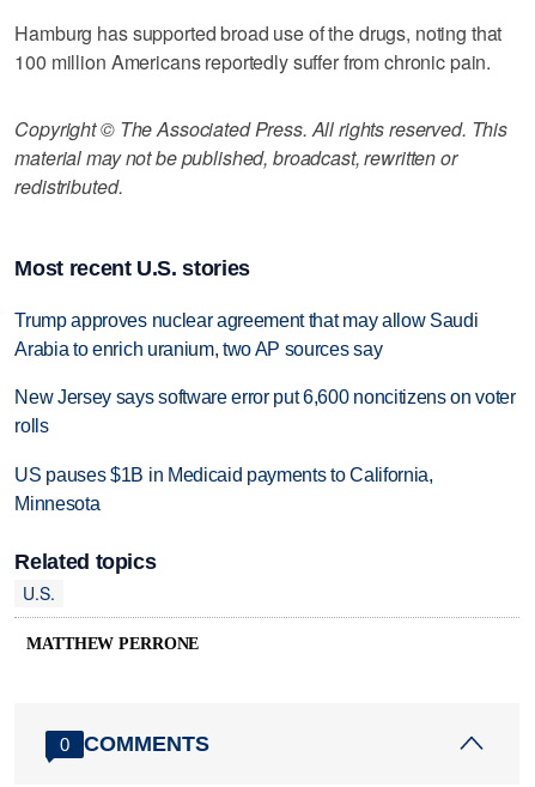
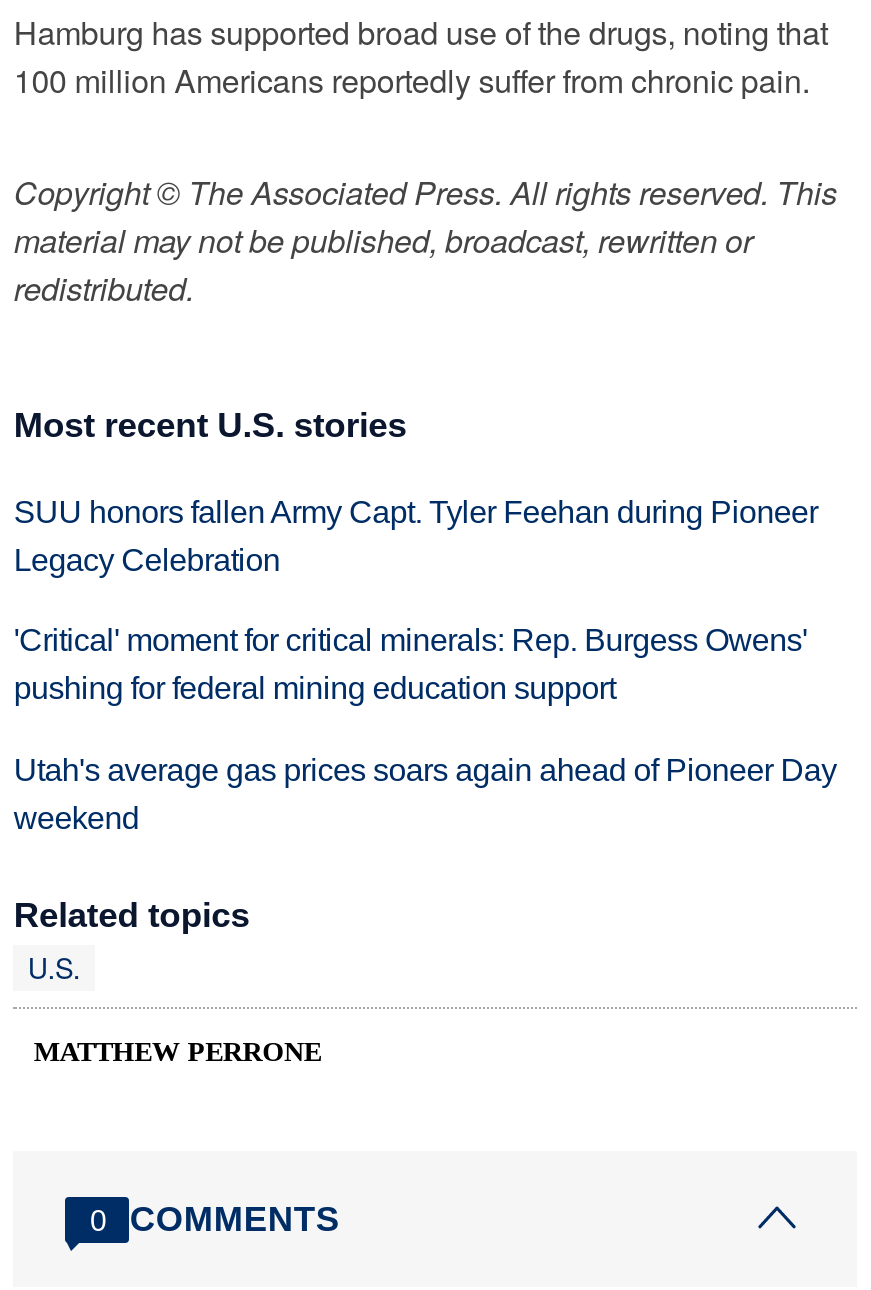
[15,310,478,359] Trump approves nuclear agreement that may allow Saudi | Arabia to enrich uranium, two AP sources say -> [14,494,818,576] SUU honors fallen Army Capt. Tyler Feehan during Pioneer | Legacy Celebration
[15,387,516,437] New Jersey says software error put 6,600 noncitizens on voter | rolls -> [14,624,807,706] 'Critical' moment for critical minerals: Rep. Burgess Owens' | pushing for federal mining education support
[15,465,433,514] US pauses $1B in Medicaid payments to California, | Minnesota -> [14,753,837,835] Utah's average gas prices soars again ahead of Pioneer Day | weekend

